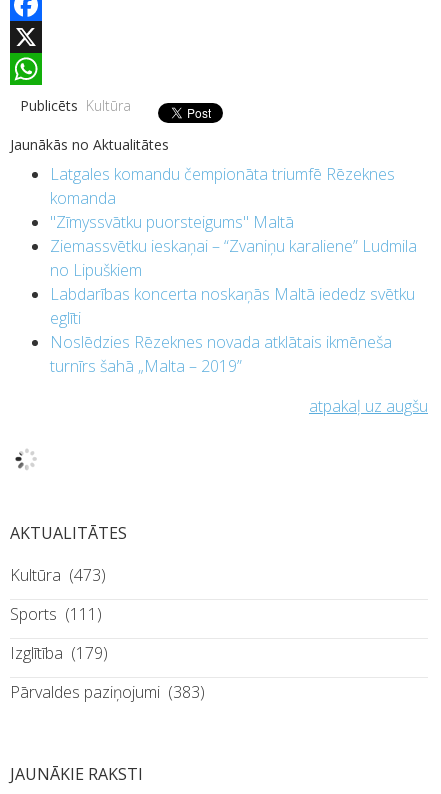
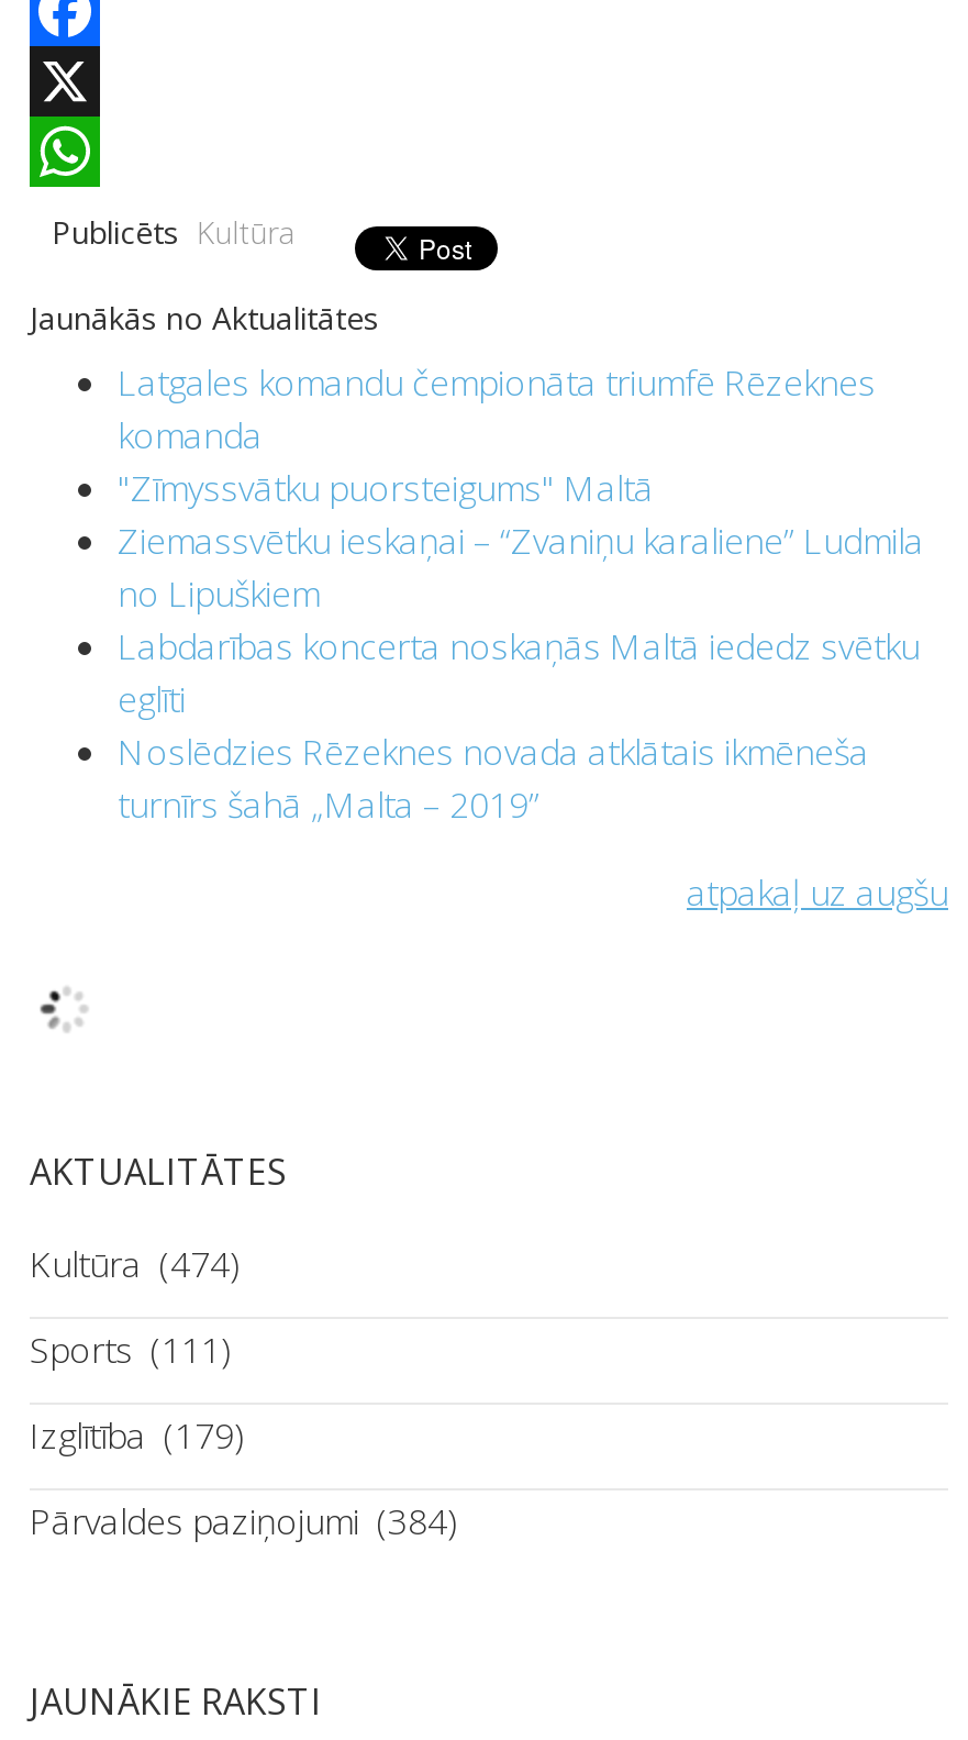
[10,564,106,586] Kultūra (473) -> [30,1239,241,1288] Kultūra (474)
[10,681,205,703] Pārvaldes paziņojumi (383) -> [30,1496,458,1545] Pārvaldes paziņojumi (384)

